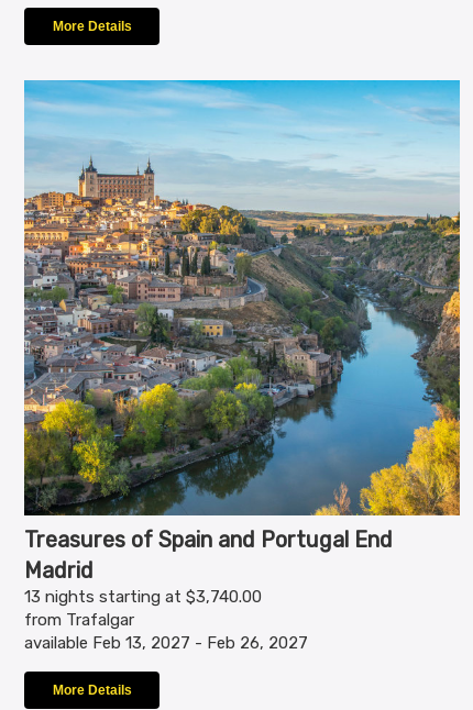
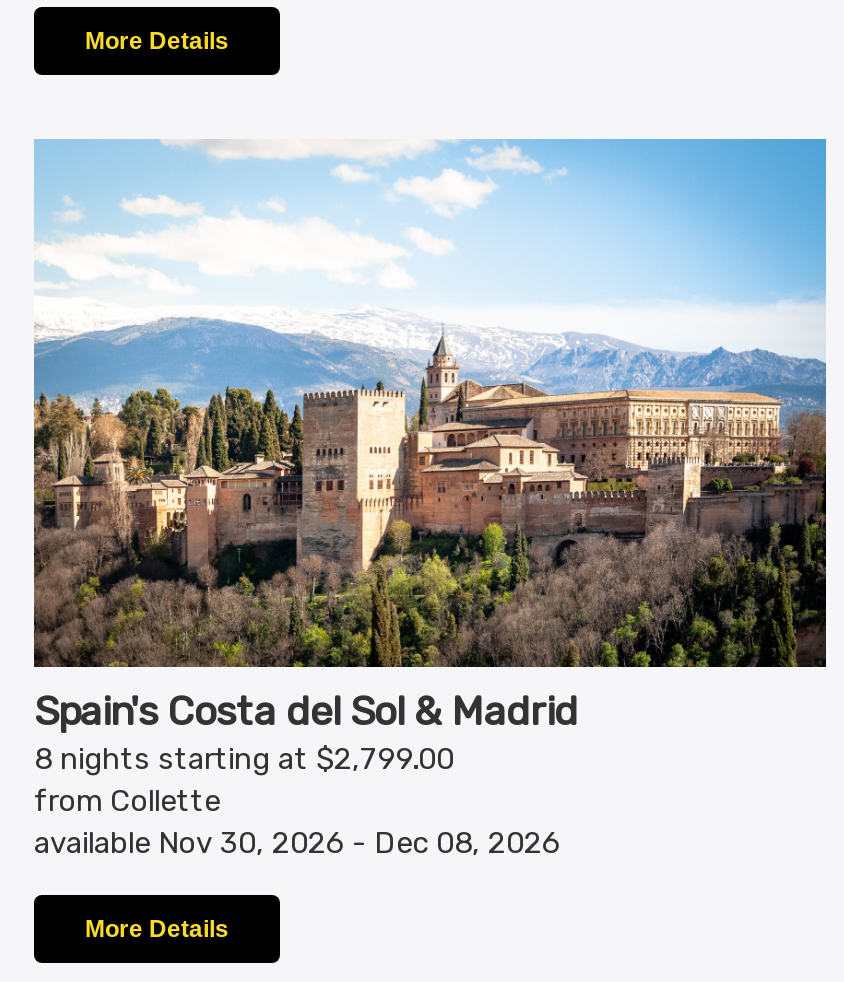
[23,79,461,653] [image] | Treasures of Spain and Portugal End | Madrid | 13 nights starting at $3,740.00 | from Trafalgar | available Feb 13, 2027 - Feb 26, 2027 -> [34,139,828,861] [image] | Spain's Costa del Sol & Madrid | 8 nights starting at $2,799.00 | from Collette | available Nov 30, 2026 - Dec 08, 2026

